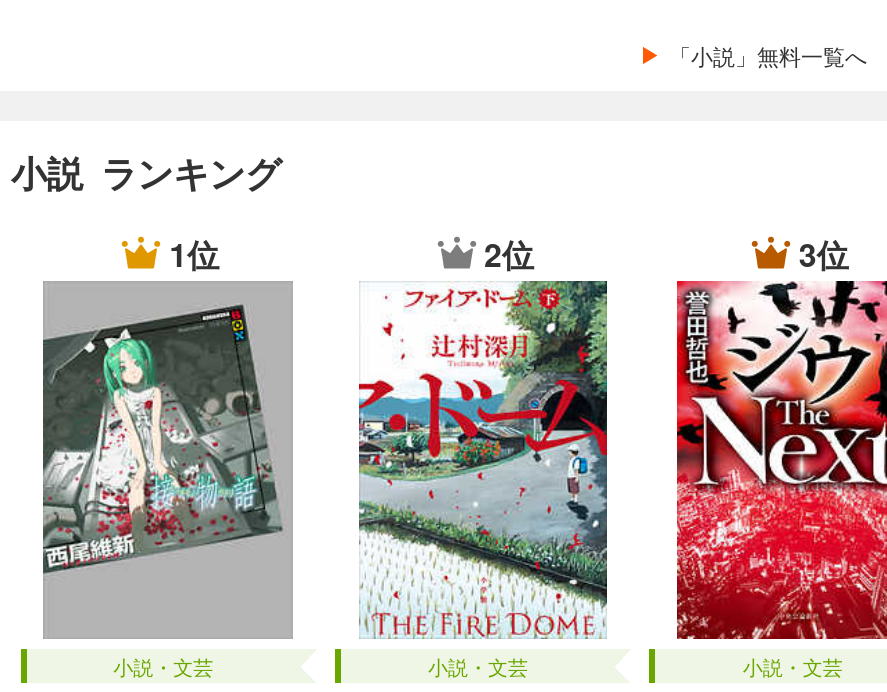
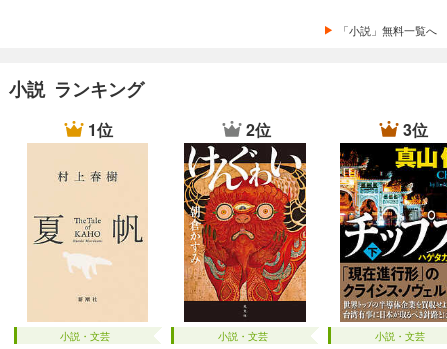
[41,281,293,639] [image] -> [25,144,149,321] [image]
[357,279,609,639] [image] -> [183,142,307,323] [image]
[673,279,881,641] [image] -> [339,142,444,323] [image]

